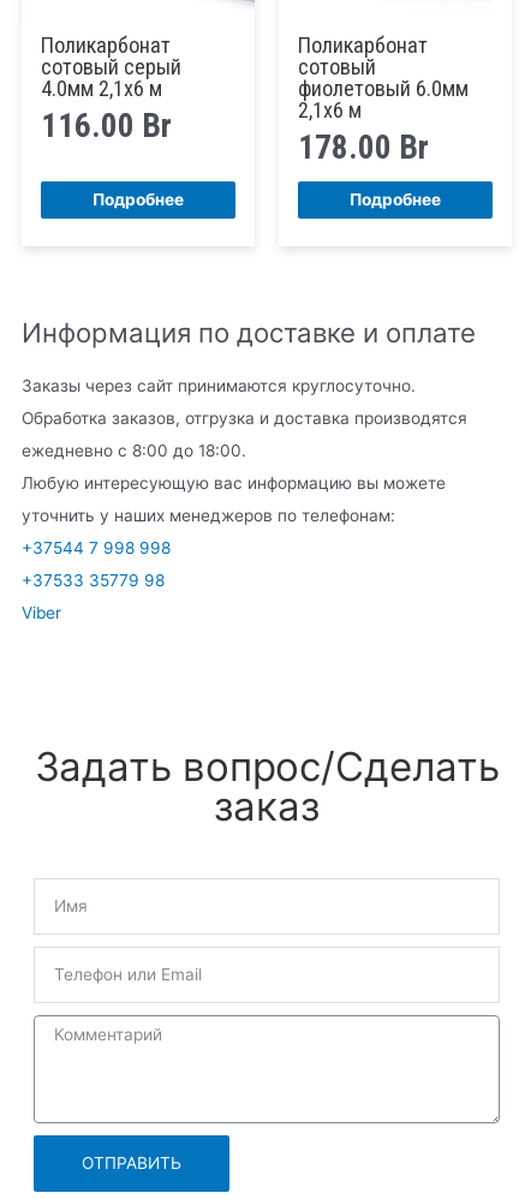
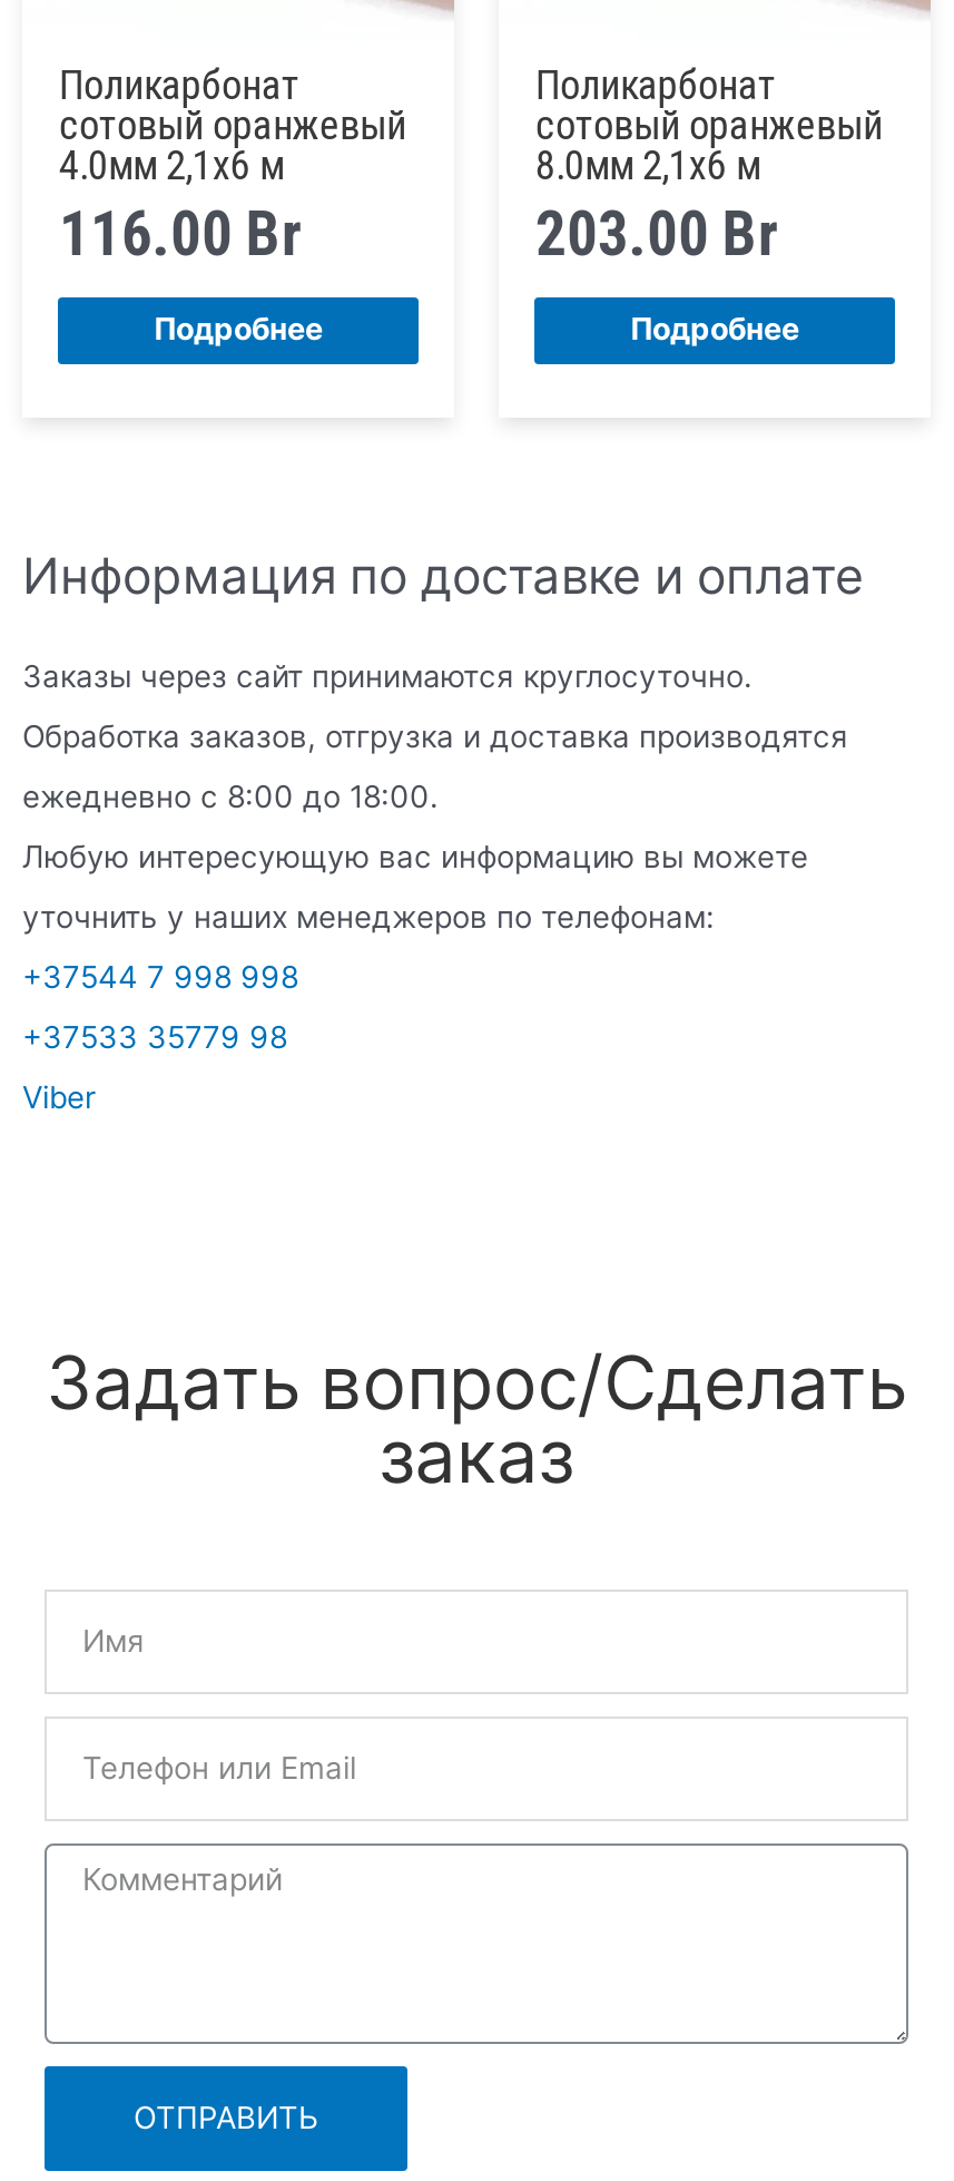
[41,54,182,80] сотовый серый -> [59,101,406,147] сотовый оранжевый
[298,54,469,167] сотовый | фиолетовый 6.0мм | 2,1х6 м | 178.00 Br -> [535,101,883,270] сотовый оранжевый | 8.0мм 2,1х6 м | 203.00 Br

